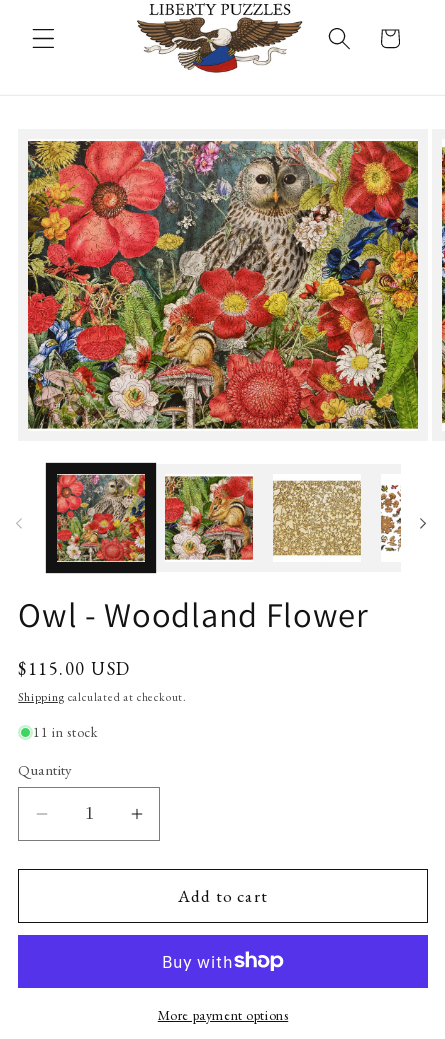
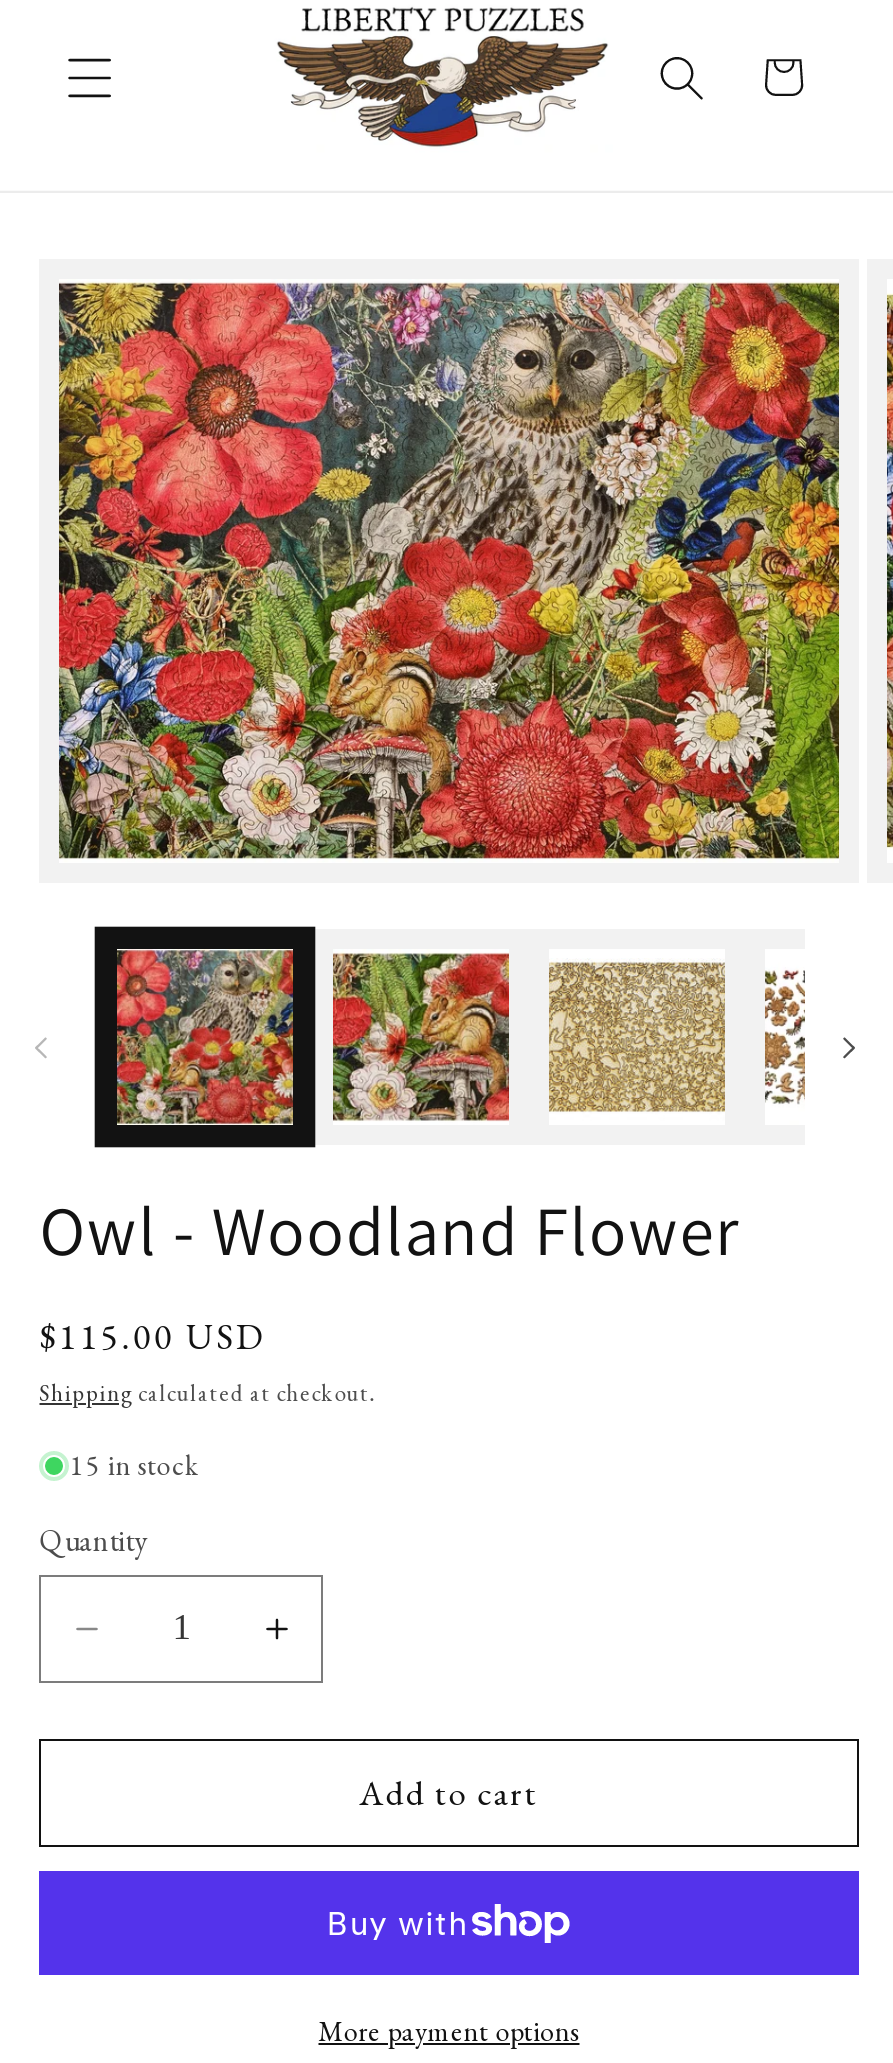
[33,723,98,741] 11 in stock -> [69,1446,199,1482] 15 in stock

